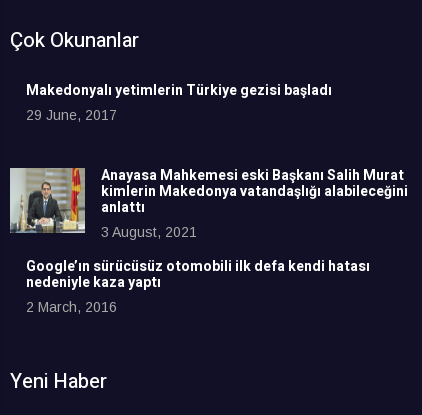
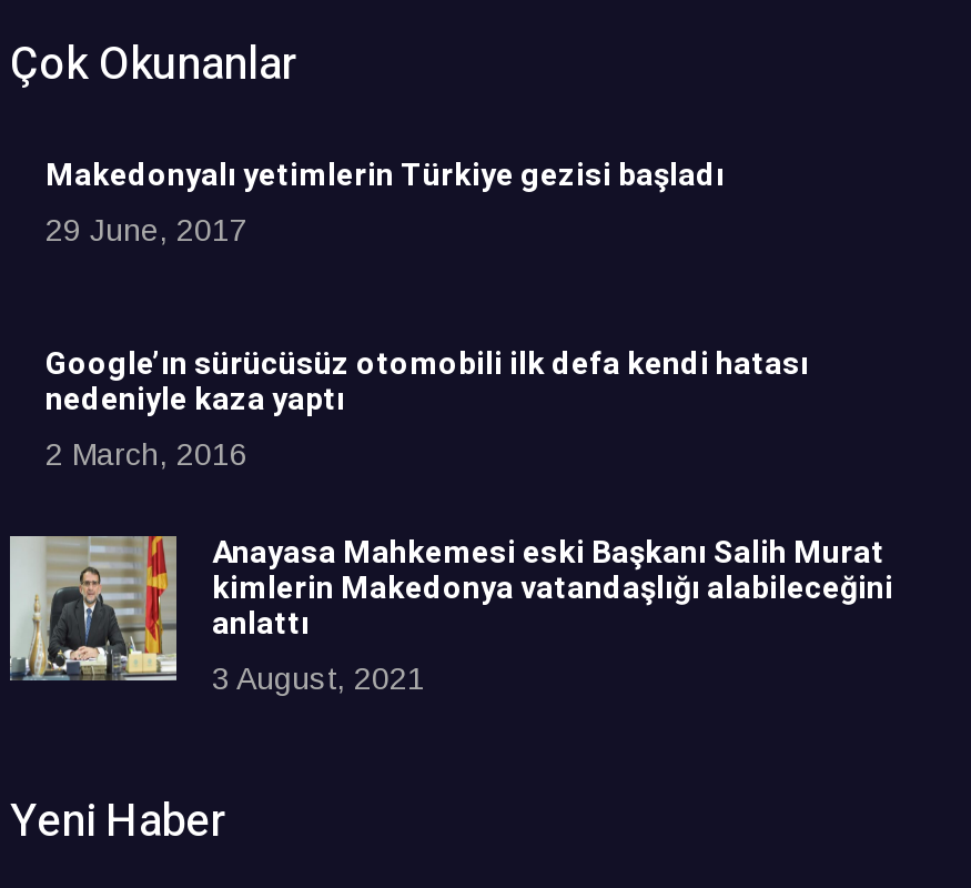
moved [10,165,408,240] -> [10,530,893,696]: [image] | Anayasa Mahkemesi eski Başkanı Salih Murat | kimlerin Makedonya vatandaşlığı alabileceğini | anlattı | 3 August, 2021
moved [26,256,370,315] -> [45,341,809,472]: Google’ın sürücüsüz otomobili ilk defa kendi hatası | nedeniyle kaza yaptı | 2 March, 2016

